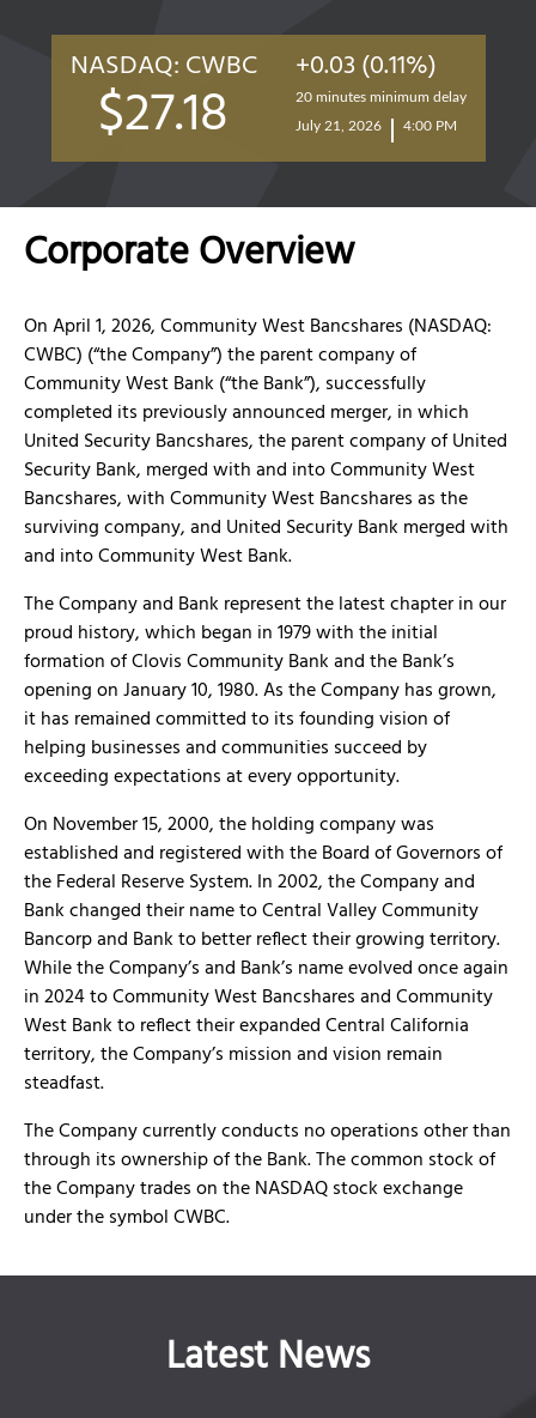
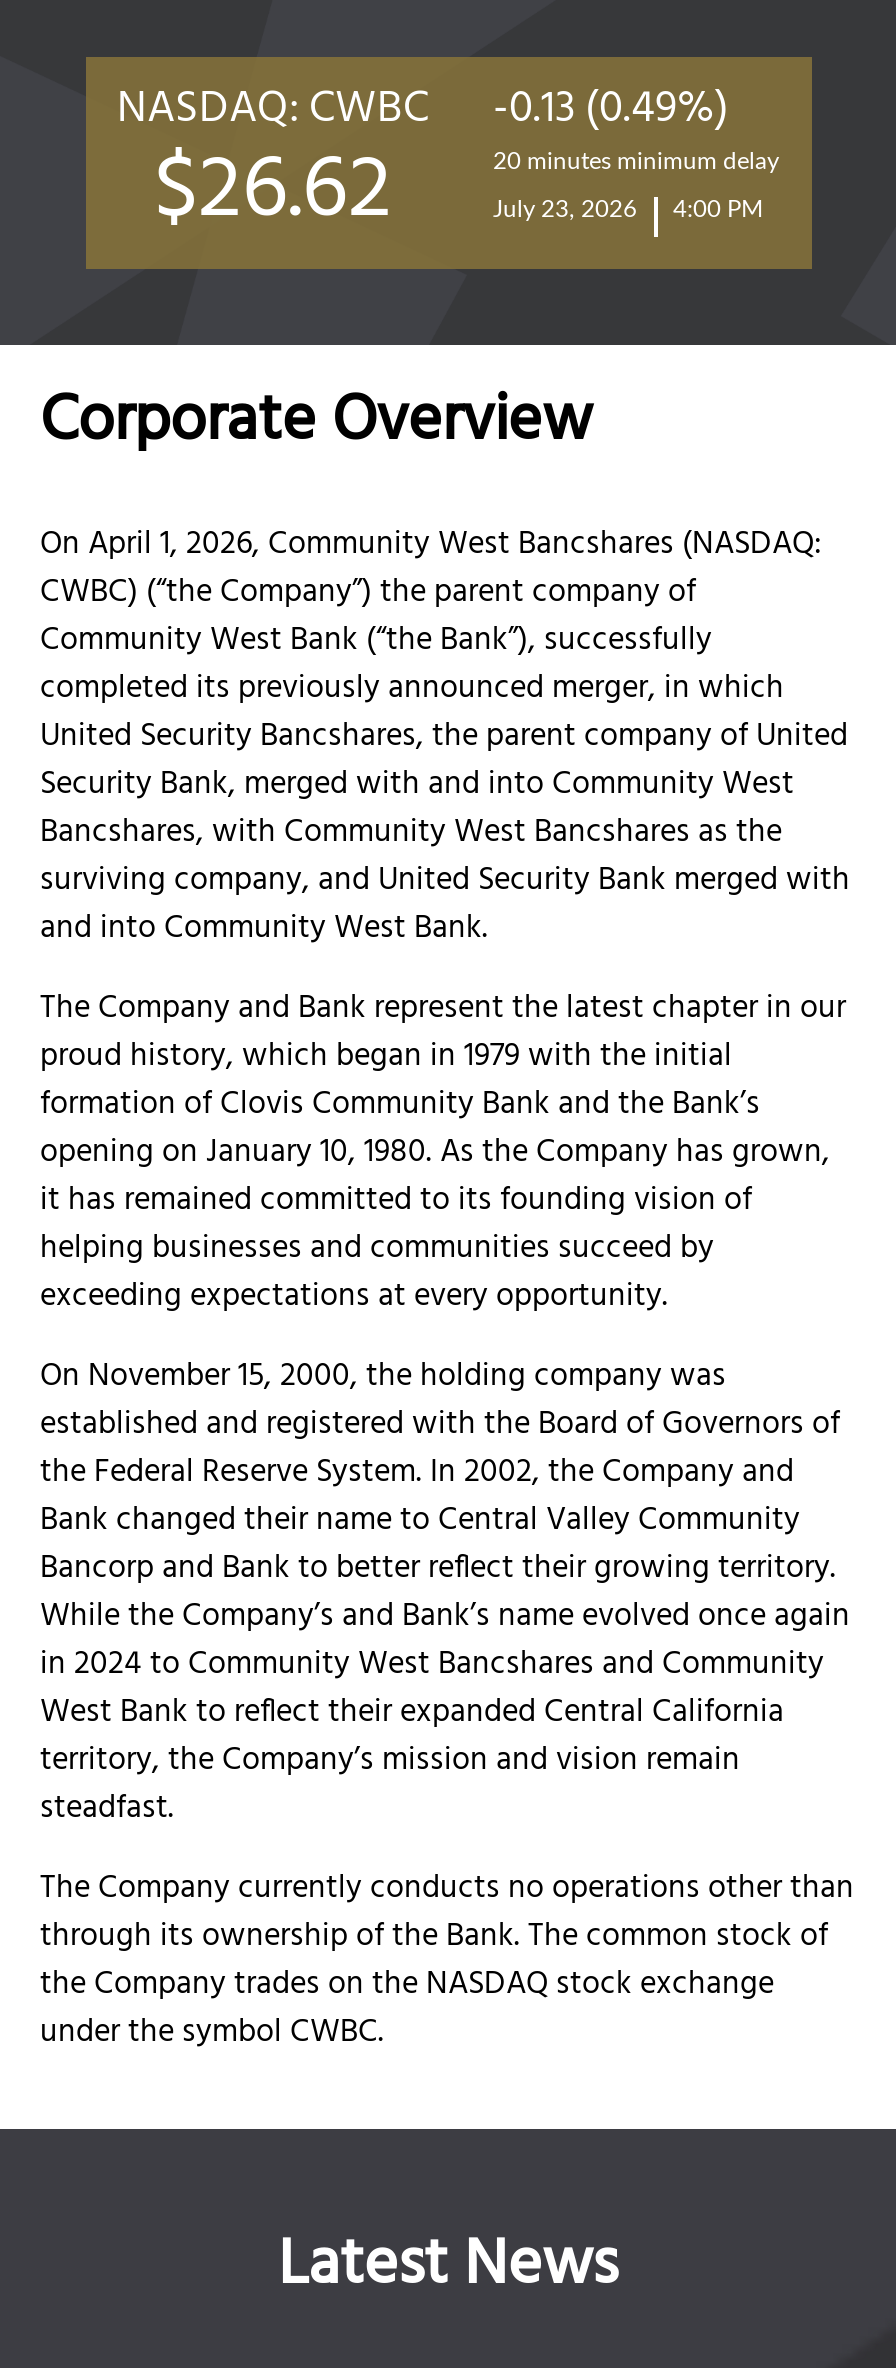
[70,45,436,87] NASDAQ: CWBC +0.03 (0.11%) -> [117,76,729,146] NASDAQ: CWBC -0.13 (0.49%)
[98,74,229,158] $27.18 -> [154,124,392,264] $26.62
[295,118,456,133] July 21, 2026 4:00 PM -> [493,198,763,222] July 23, 2026 4:00 PM

